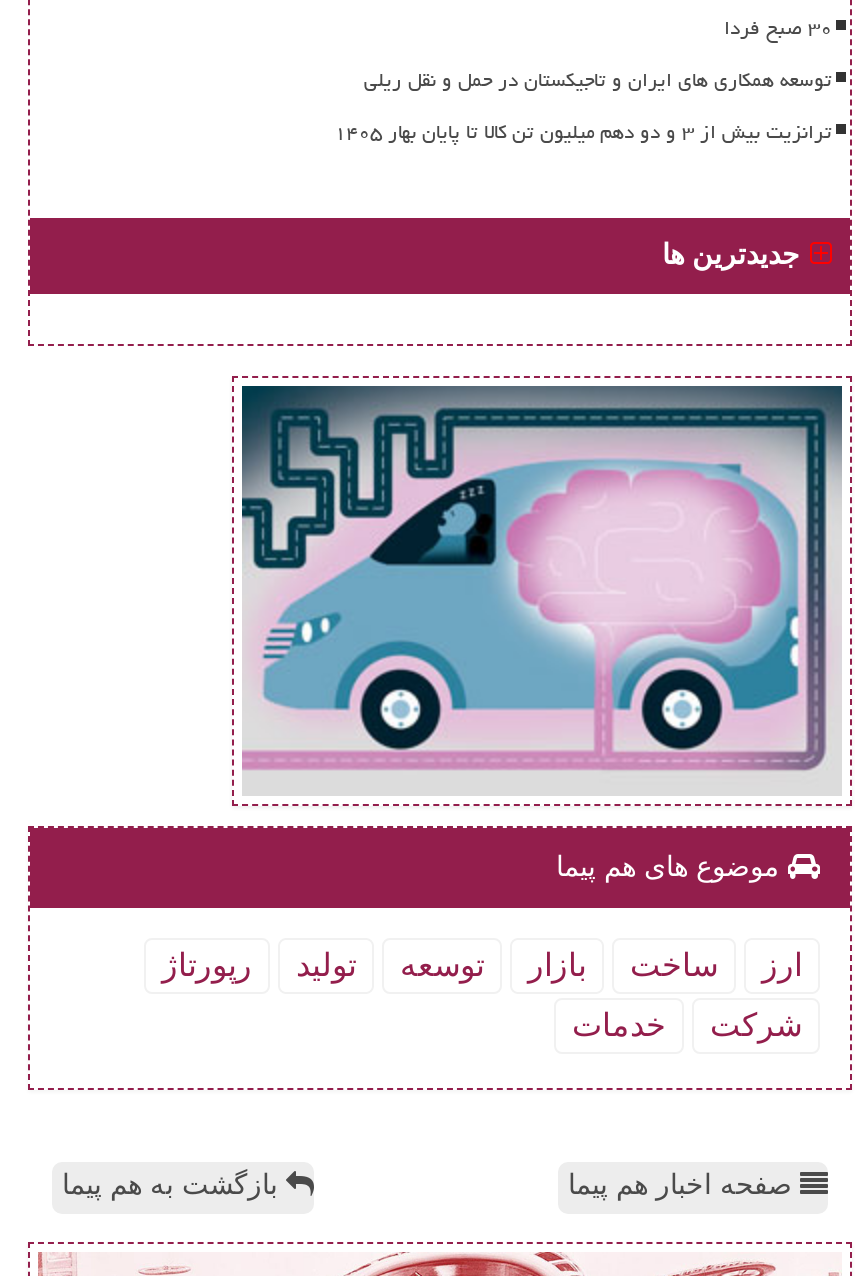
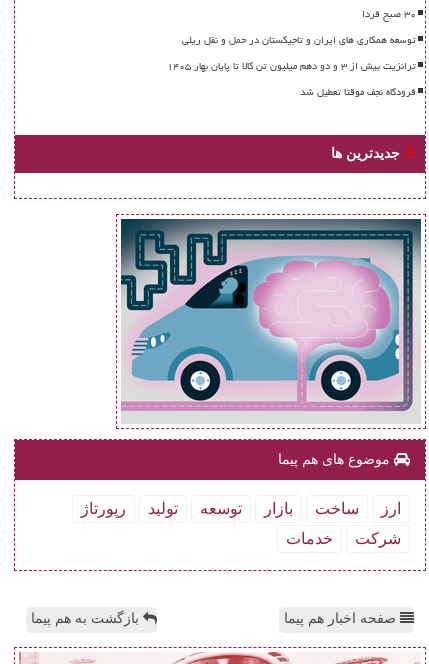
none -> [300,82,416,102] فرودگاه نجف موقتا تعطیل شد

